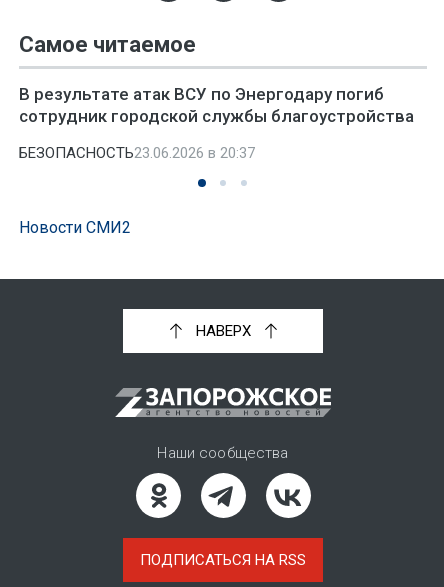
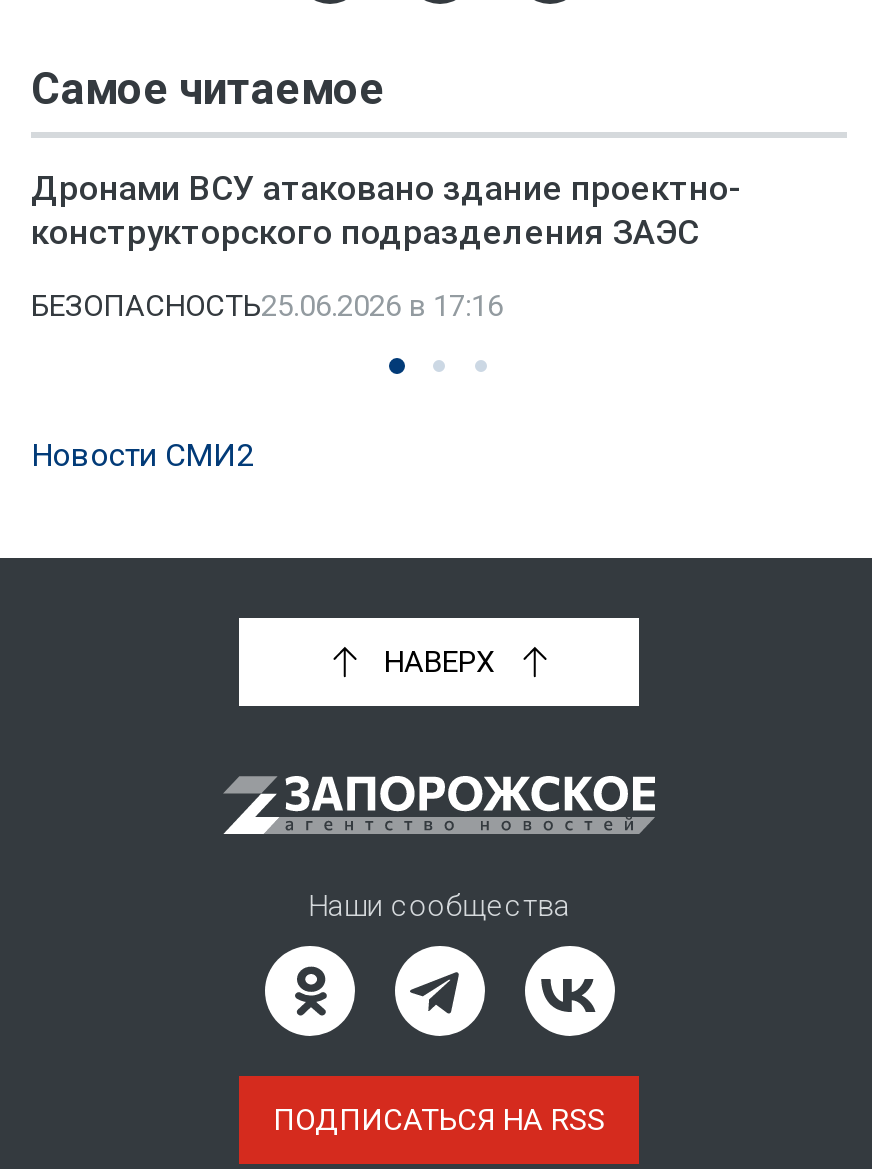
[19,84,414,126] В результате атак ВСУ по Энергодару погиб | сотрудник городской службы благоустройства -> [31,168,741,252] Дронами ВСУ атаковано здание проектно- | конструкторского подразделения ЗАЭС
[19,144,255,162] БЕЗОПАСНОСТЬ23.06.2026 в 20:37 -> [31,288,503,324] БЕЗОПАСНОСТЬ25.06.2026 в 17:16

